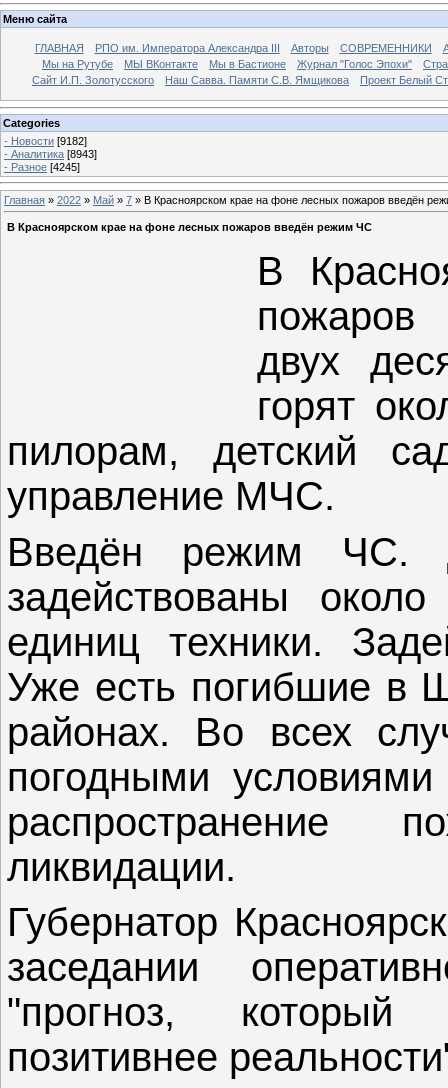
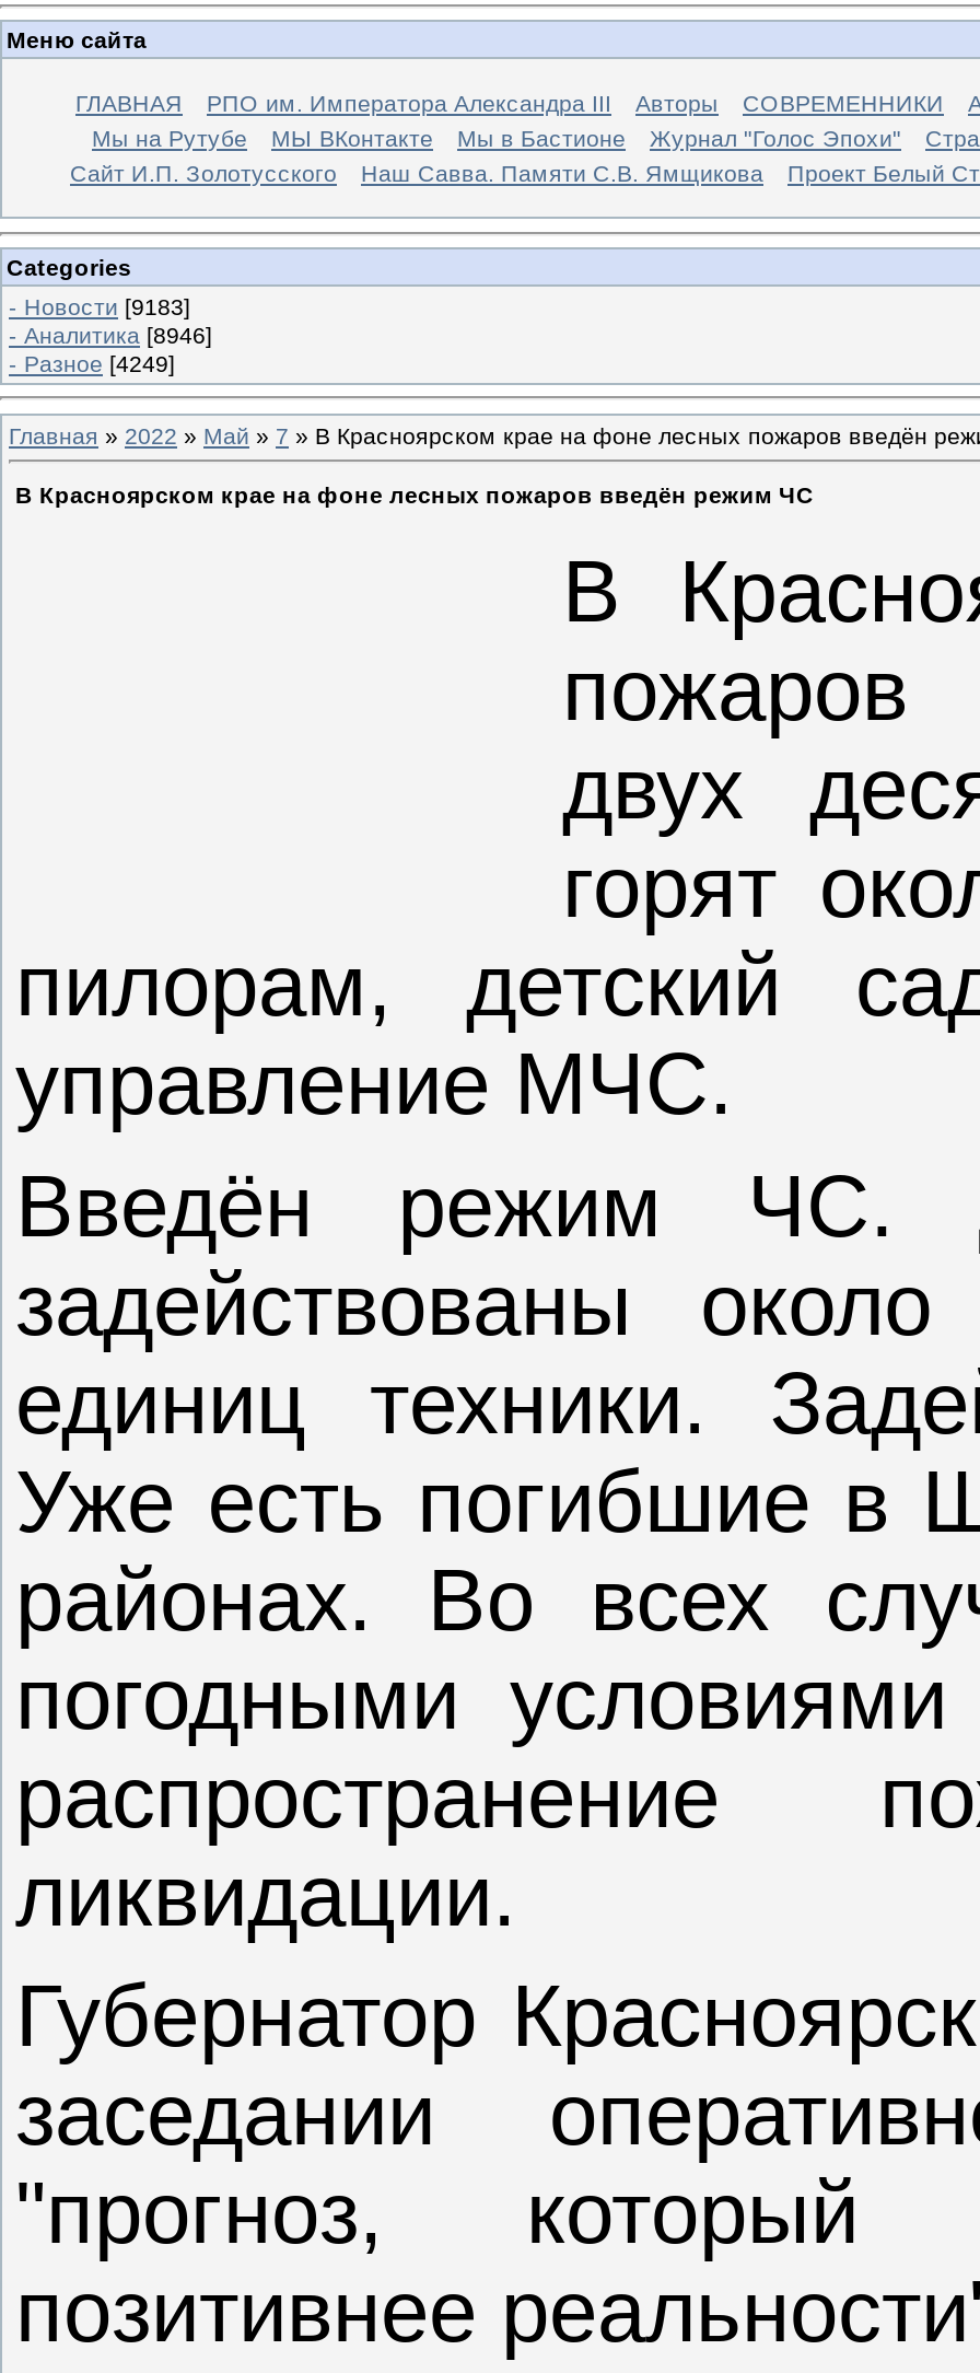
[4,135,87,147] - Новости [9182] -> [9,293,190,319] - Новости [9183]
[4,148,97,160] - Аналитика [8943] -> [9,322,212,348] - Аналитика [8946]
[4,161,80,173] - Разное [4245] -> [9,350,175,376] - Разное [4249]

